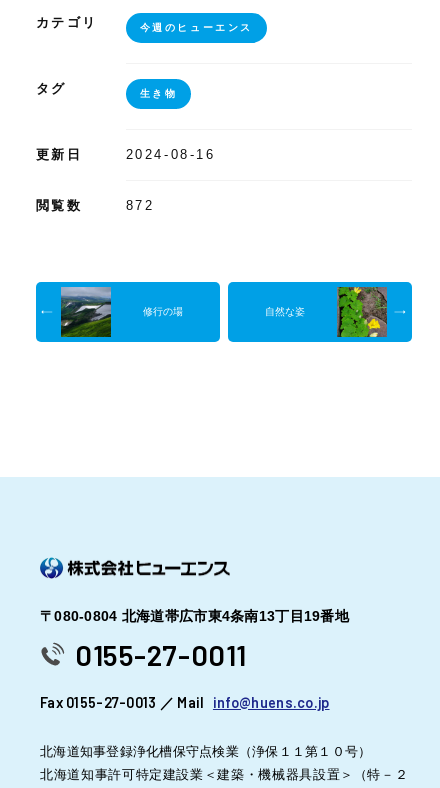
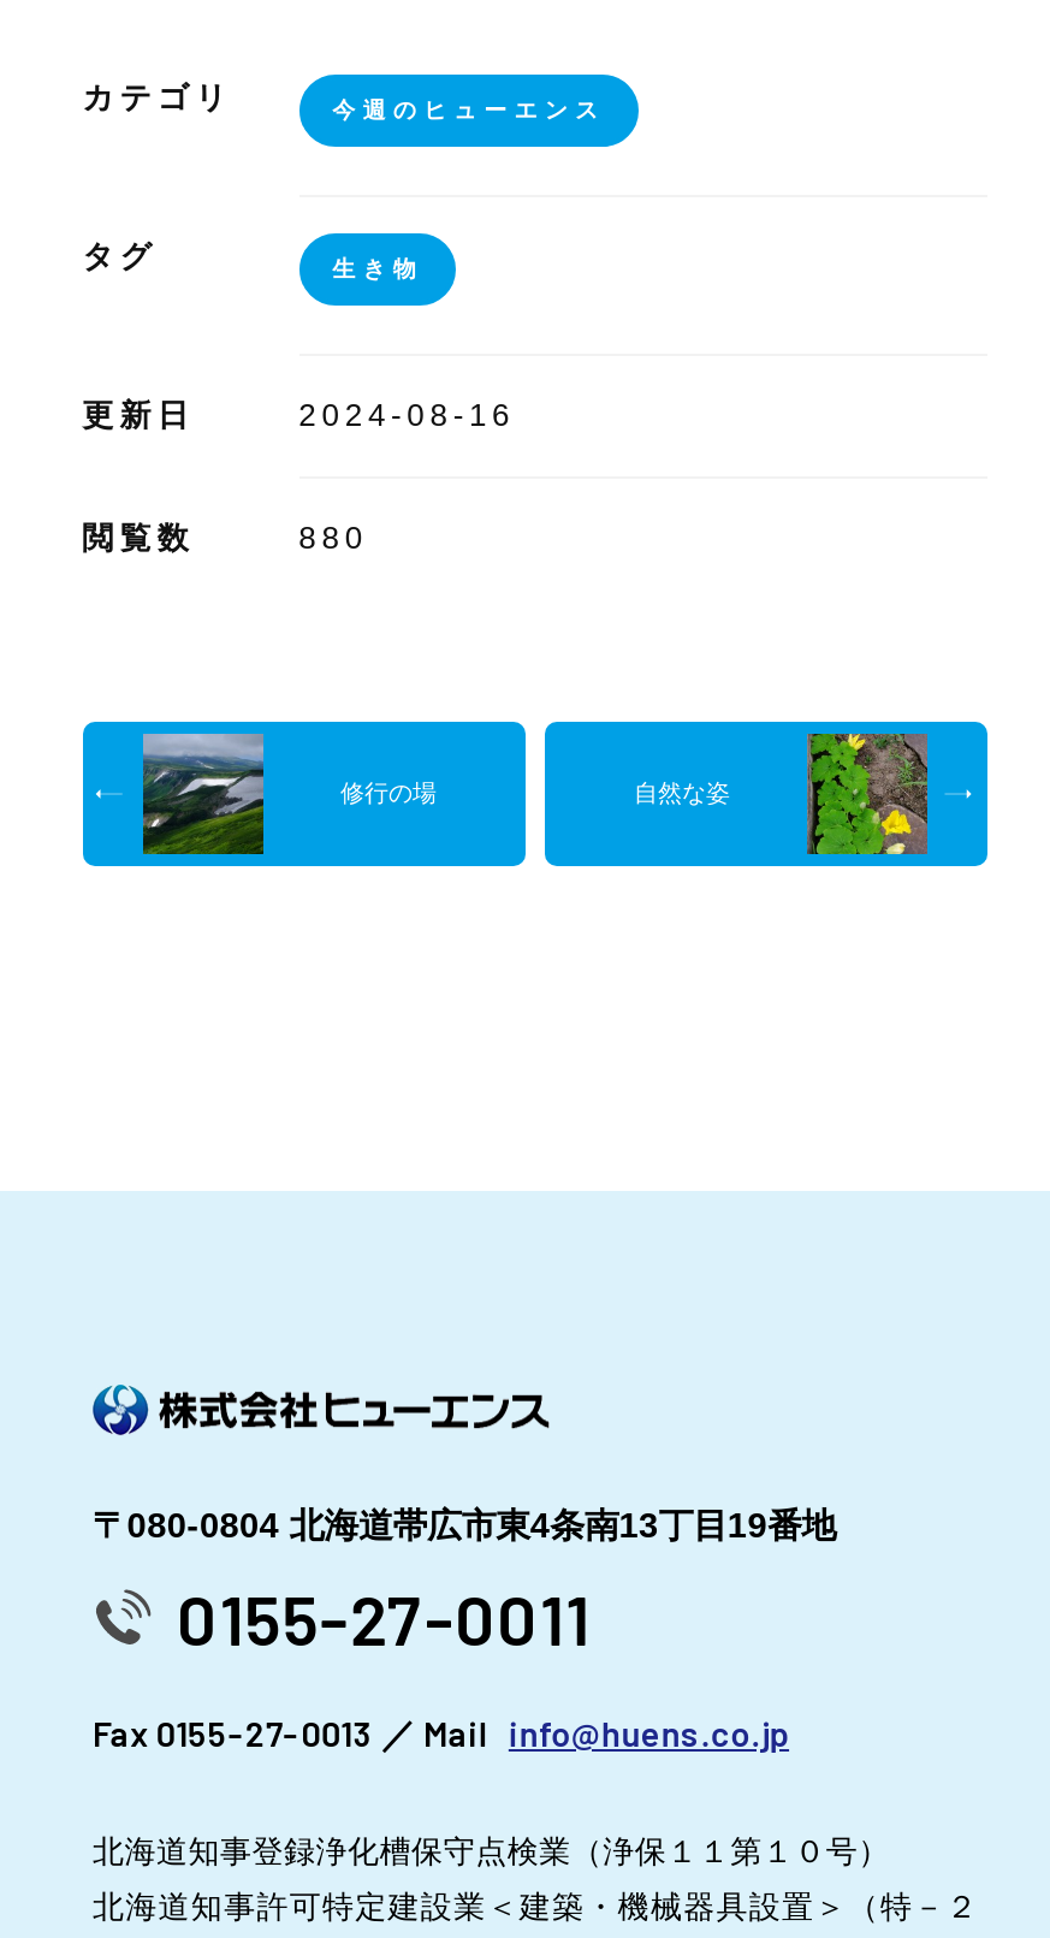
[126,198,154,213] 872 -> [299,520,368,556] 880

